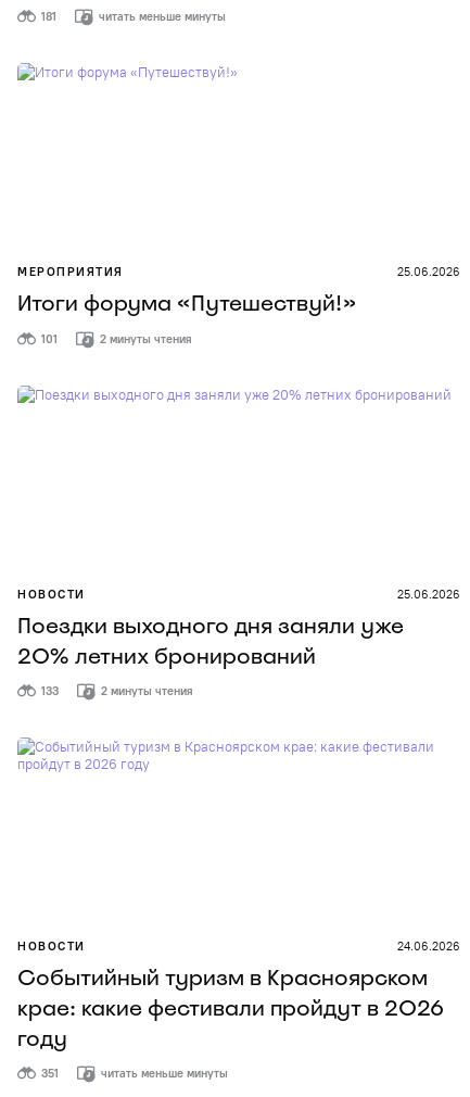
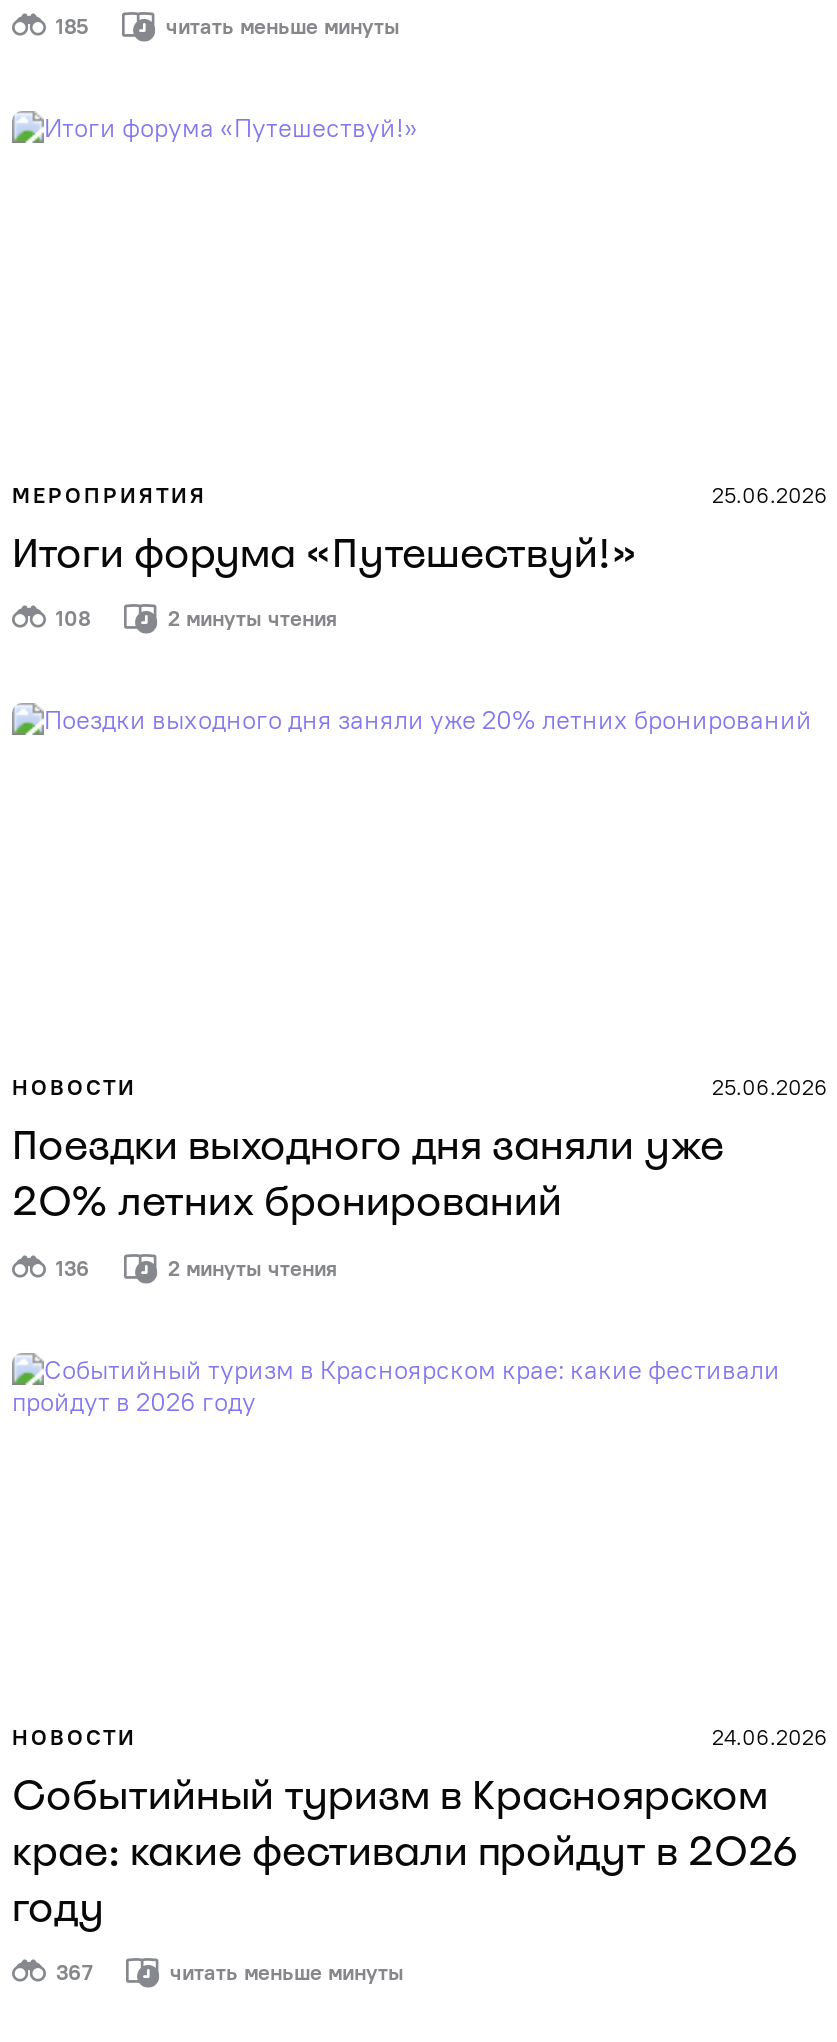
[38,9,56,24] 181 -> [50,12,88,40] 185
[38,331,58,346] 101 -> [50,605,90,633] 108
[38,683,59,698] 133 -> [50,1253,90,1281] 136
[38,1066,59,1081] 351 -> [50,1957,92,1985] 367

